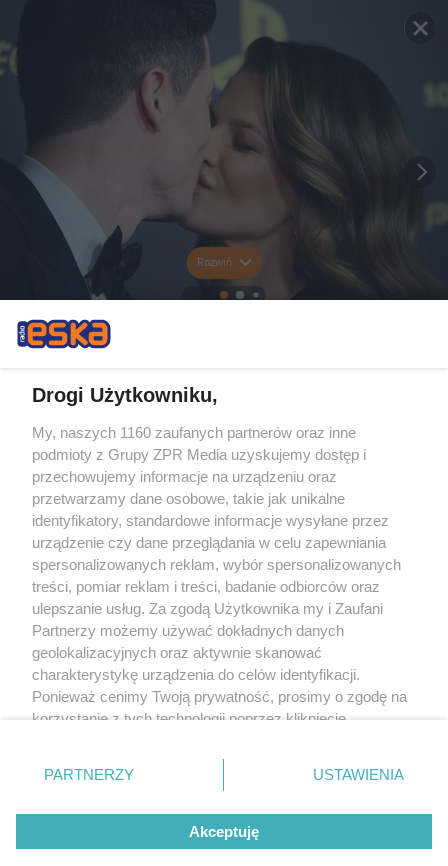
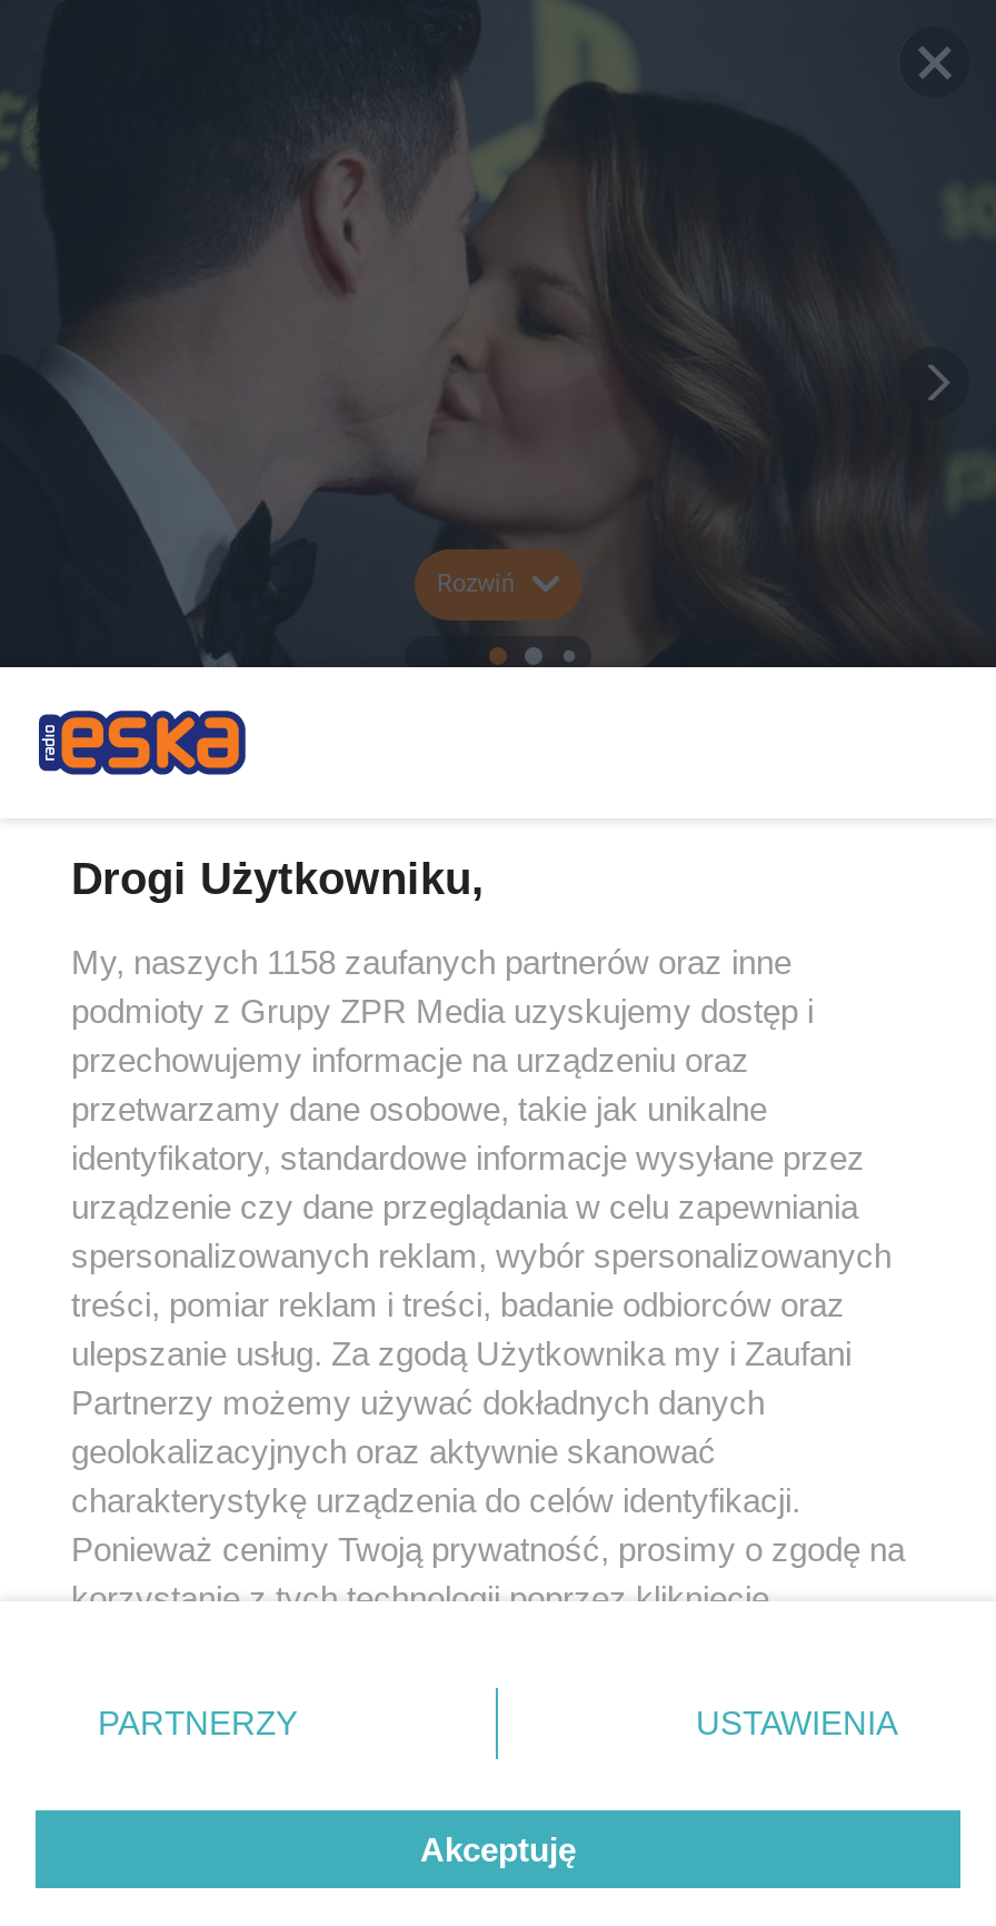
[32,424,356,441] My, naszych 1160 zaufanych partnerów oraz inne -> [71,943,791,981] My, naszych 1158 zaufanych partnerów oraz inne

